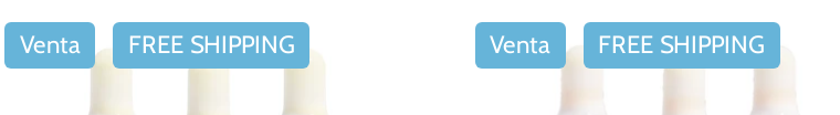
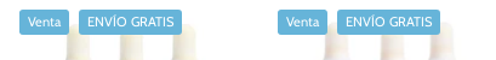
[128,28,294,59] FREE SHIPPING -> [87,13,173,29] ENVÍO GRATIS
[598,28,764,59] FREE SHIPPING -> [345,13,431,29] ENVÍO GRATIS

